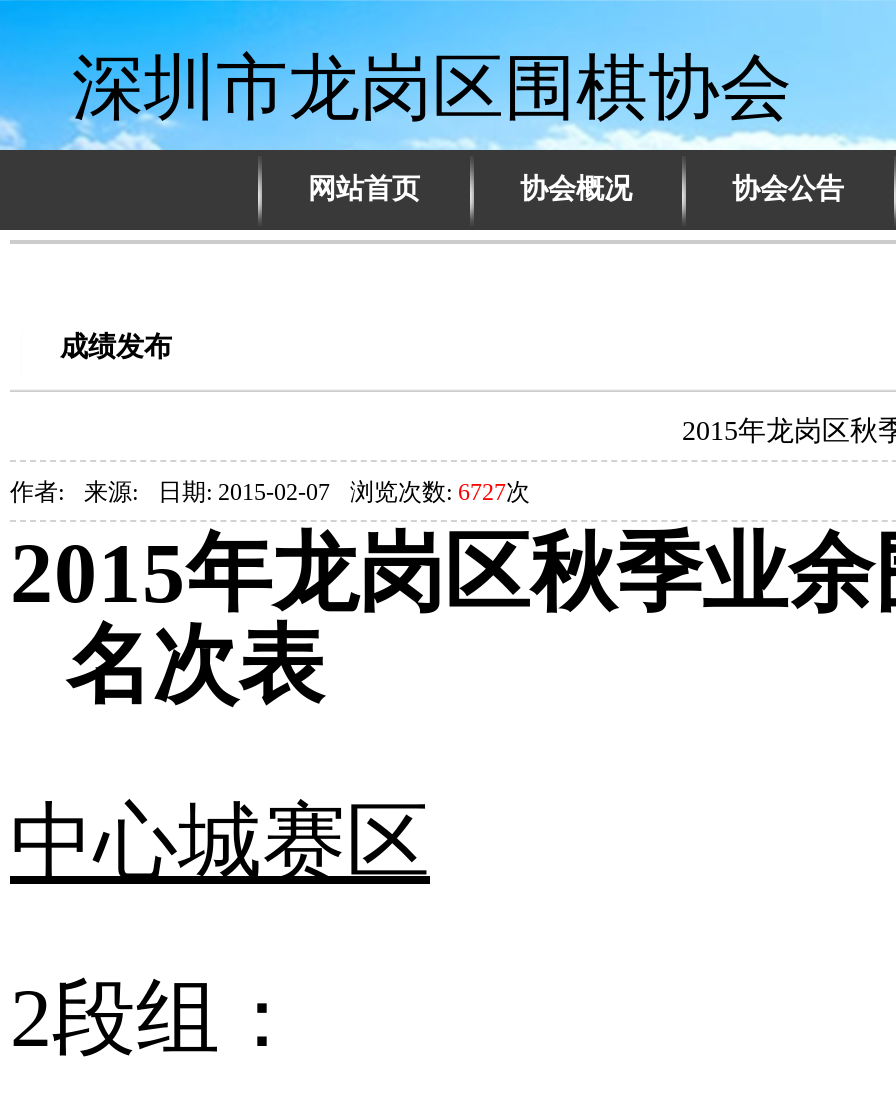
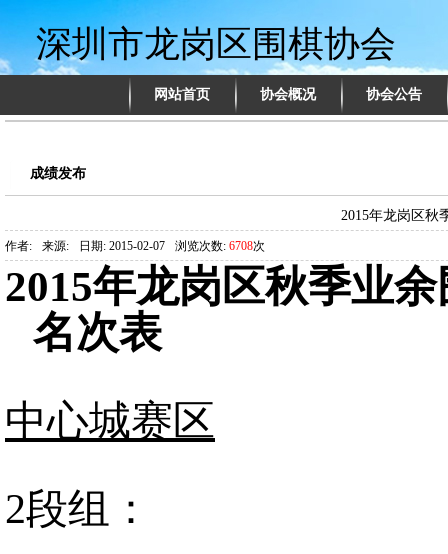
[10,478,530,506] 作者: 来源: 日期: 2015-02-07 浏览次数: 6727次 -> [5,239,265,253] 作者: 来源: 日期: 2015-02-07 浏览次数: 6708次

